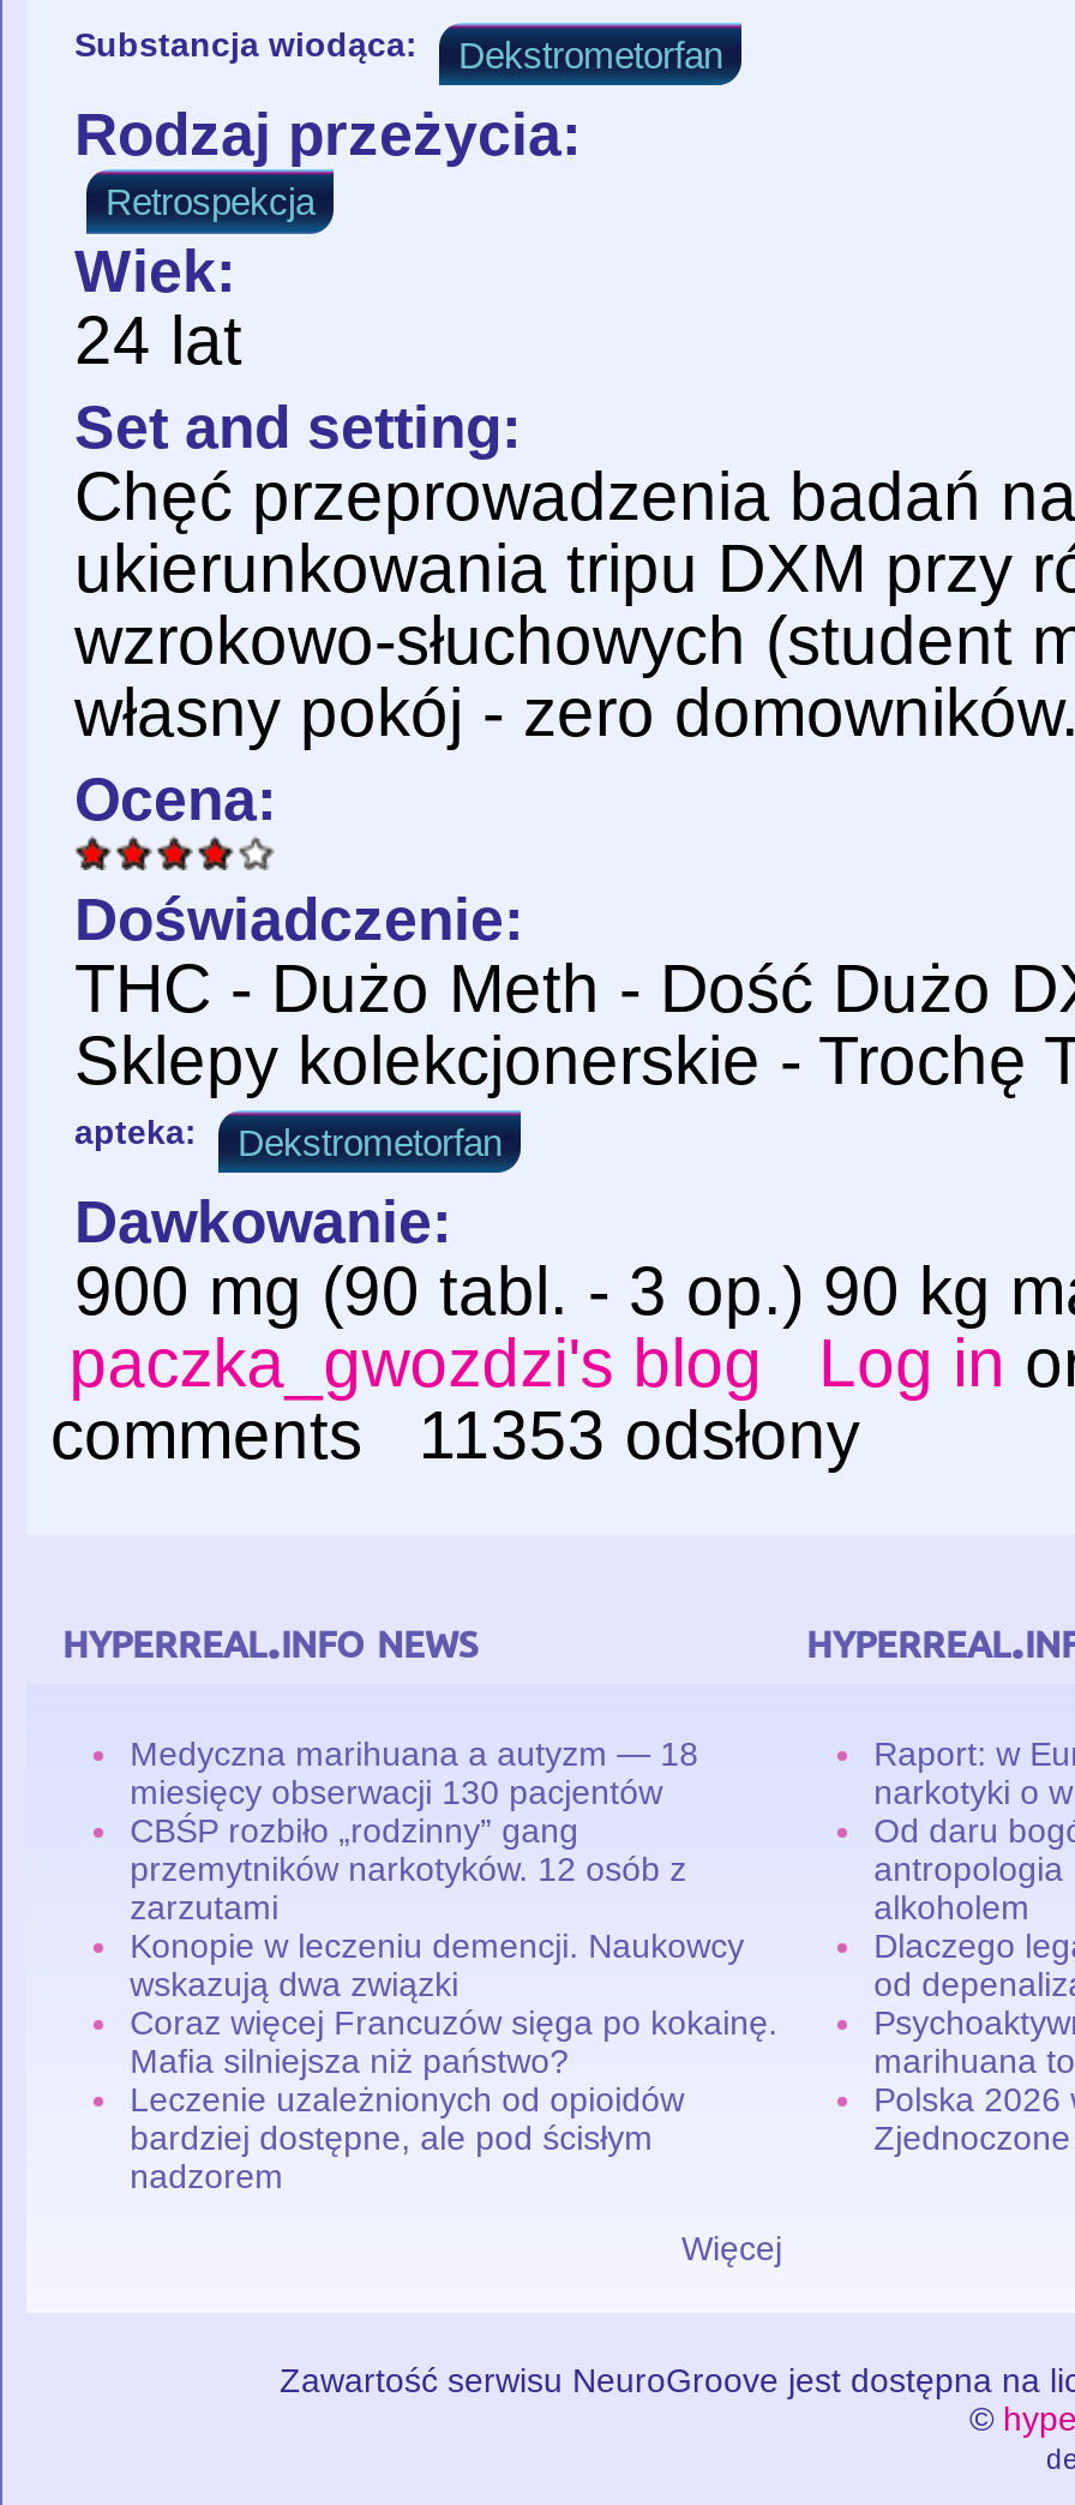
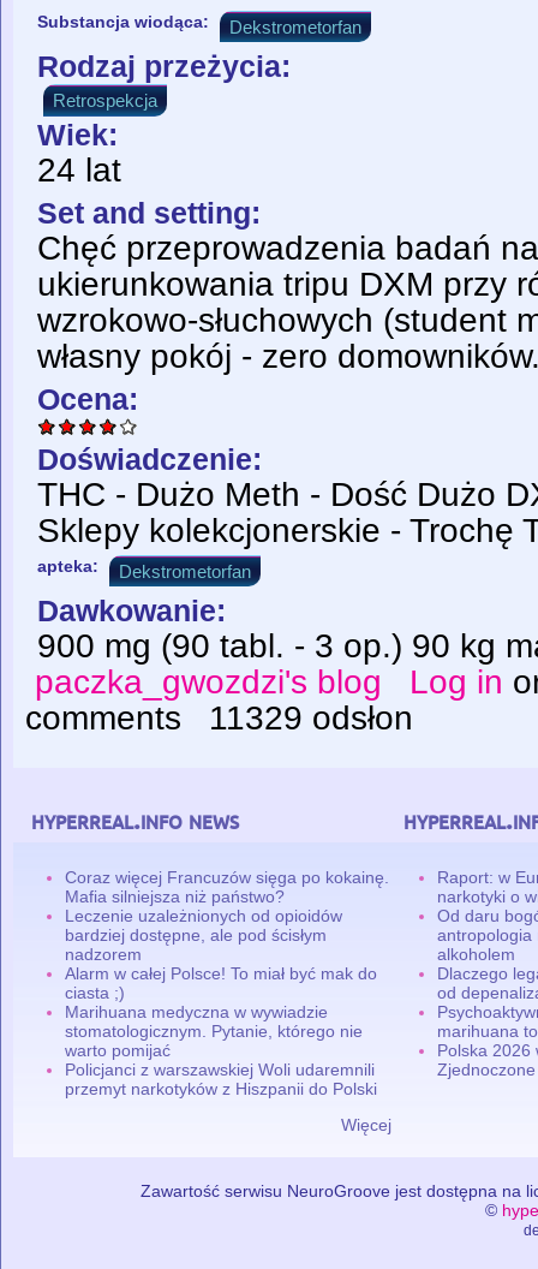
[50,1399,860,1474] comments 11353 odsłony -> [25,700,414,737] comments 11329 odsłon
[130,1734,744,2003] Medyczna marihuana a autyzm — 18 | miesięcy obserwacji 130 pacjentów | CBŚP rozbiło „rodzinny” gang | przemytników narkotyków. 12 osób z | zarzutami | Konopie w leczeniu demencji. Naukowcy | wskazują dwa związki -> none
none -> [65,964,377,1098] Alarm w całej Polsce! To miał być mak do | ciasta ;) | Marihuana medyczna w wywiadzie | stomatologicznym. Pytanie, którego nie | warto pomijać | Policjanci z warszawskiej Woli udaremnili | przemyt narkotyków z Hiszpanii do Polski
moved [130,2003,778,2195] -> [65,868,389,964]: Coraz więcej Francuzów sięga po kokainę. | Mafia silniejsza niż państwo? | Leczenie uzależnionych od opioidów | bardziej dostępne, ale pod ścisłym | nadzorem

